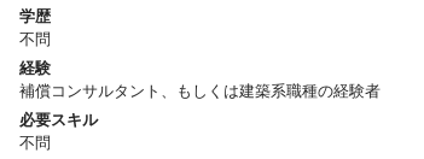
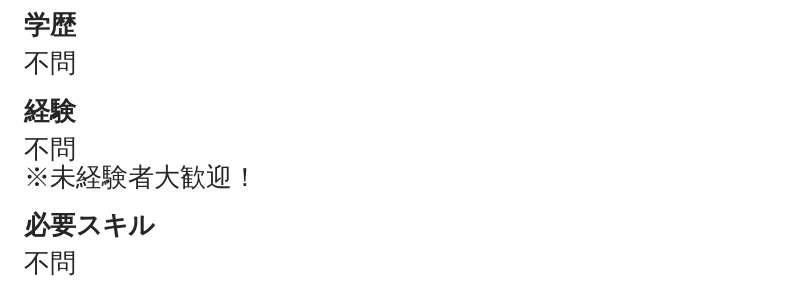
[19,82,381,100] 補償コンサルタント、もしくは建築系職種の経験者 -> [24,134,258,192] 不問 | ※未経験者大歓迎！

